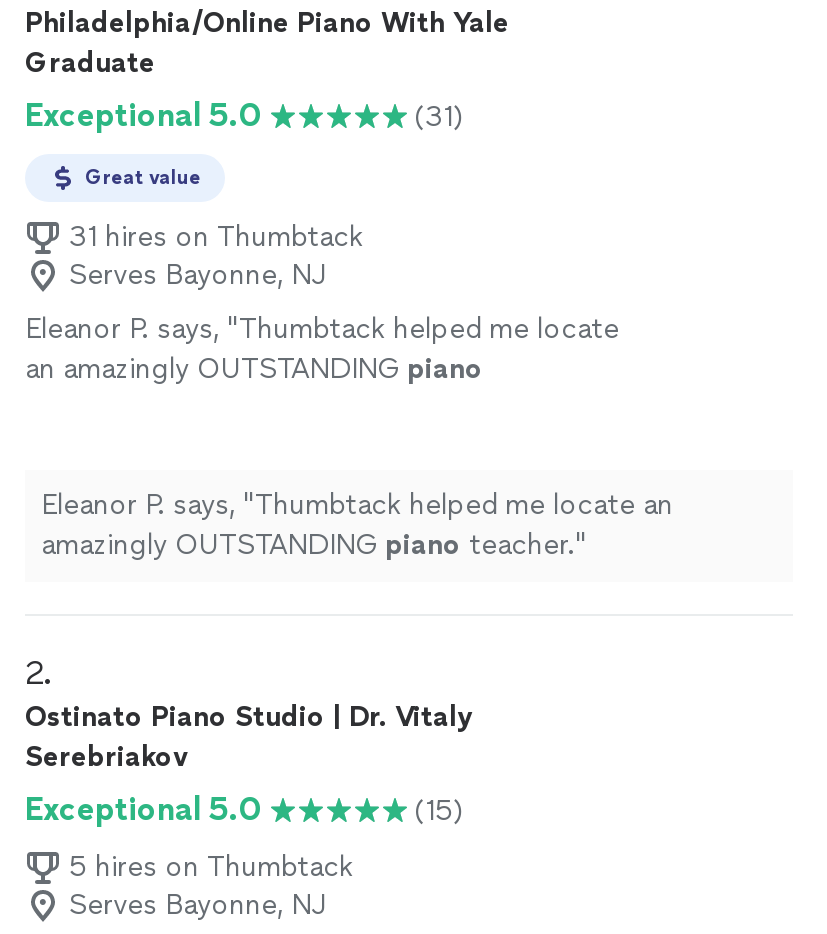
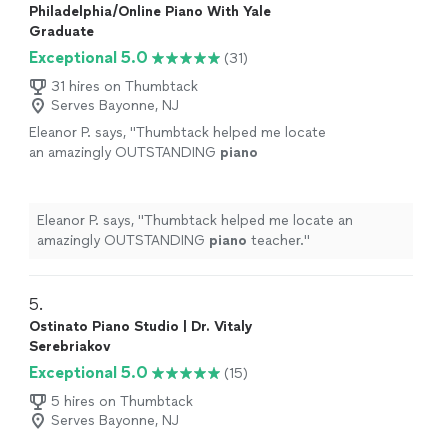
[85,164,201,190] Great value -> none
[25,654,61,692] 2. -> [29,295,48,314] 5.

